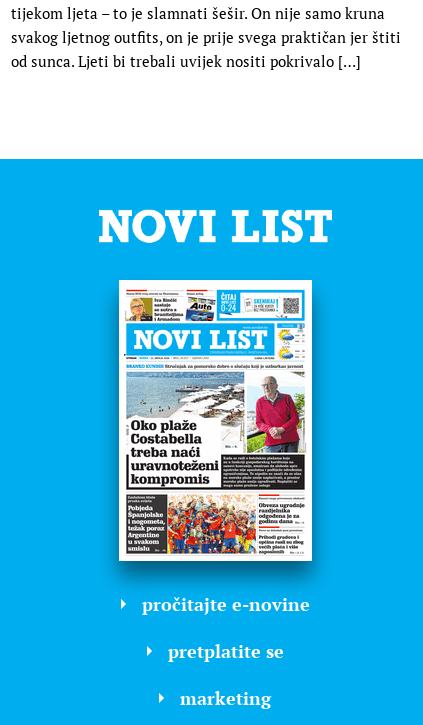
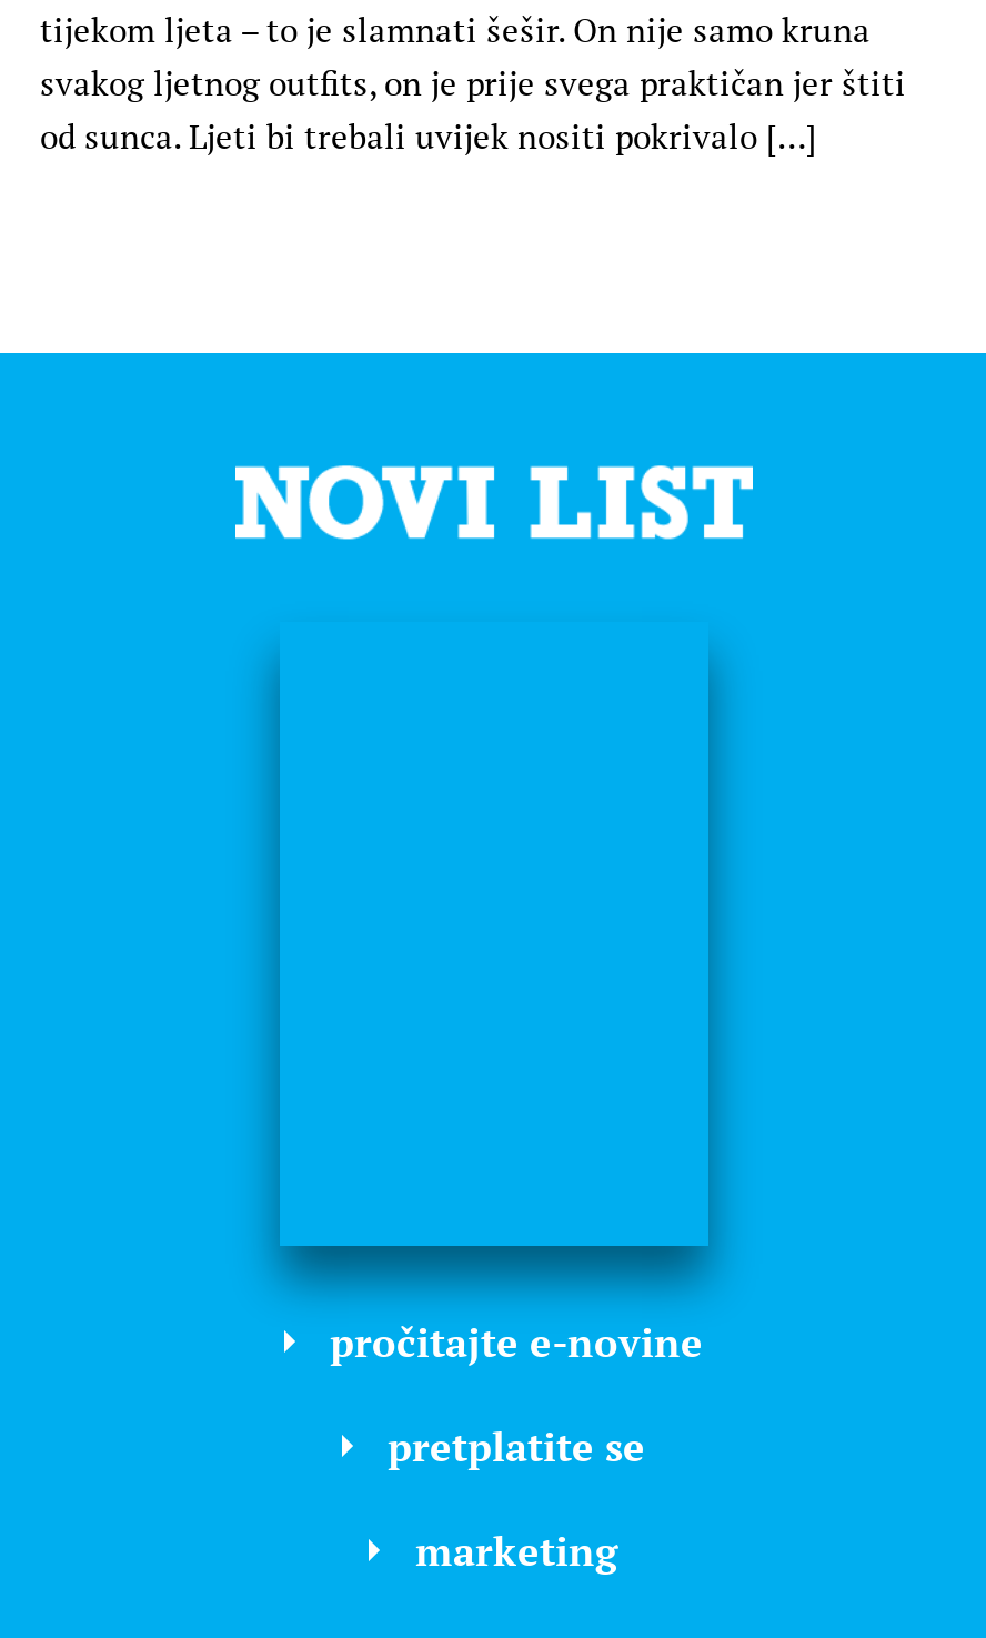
[118,279,313,562] [image] -> none

